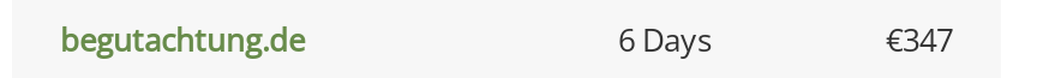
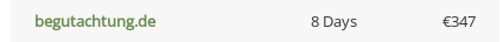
[618,18,712,61] 6 Days -> [310,10,356,32] 8 Days

